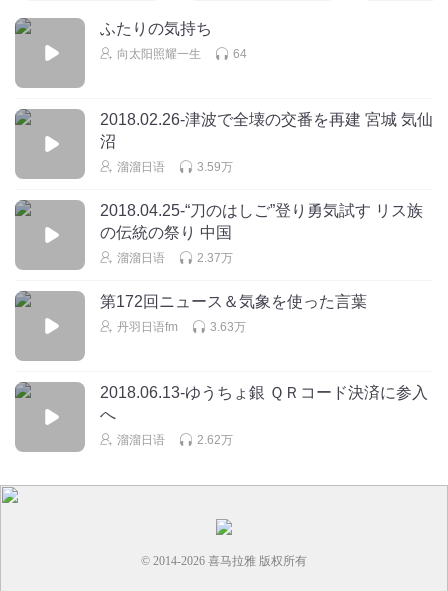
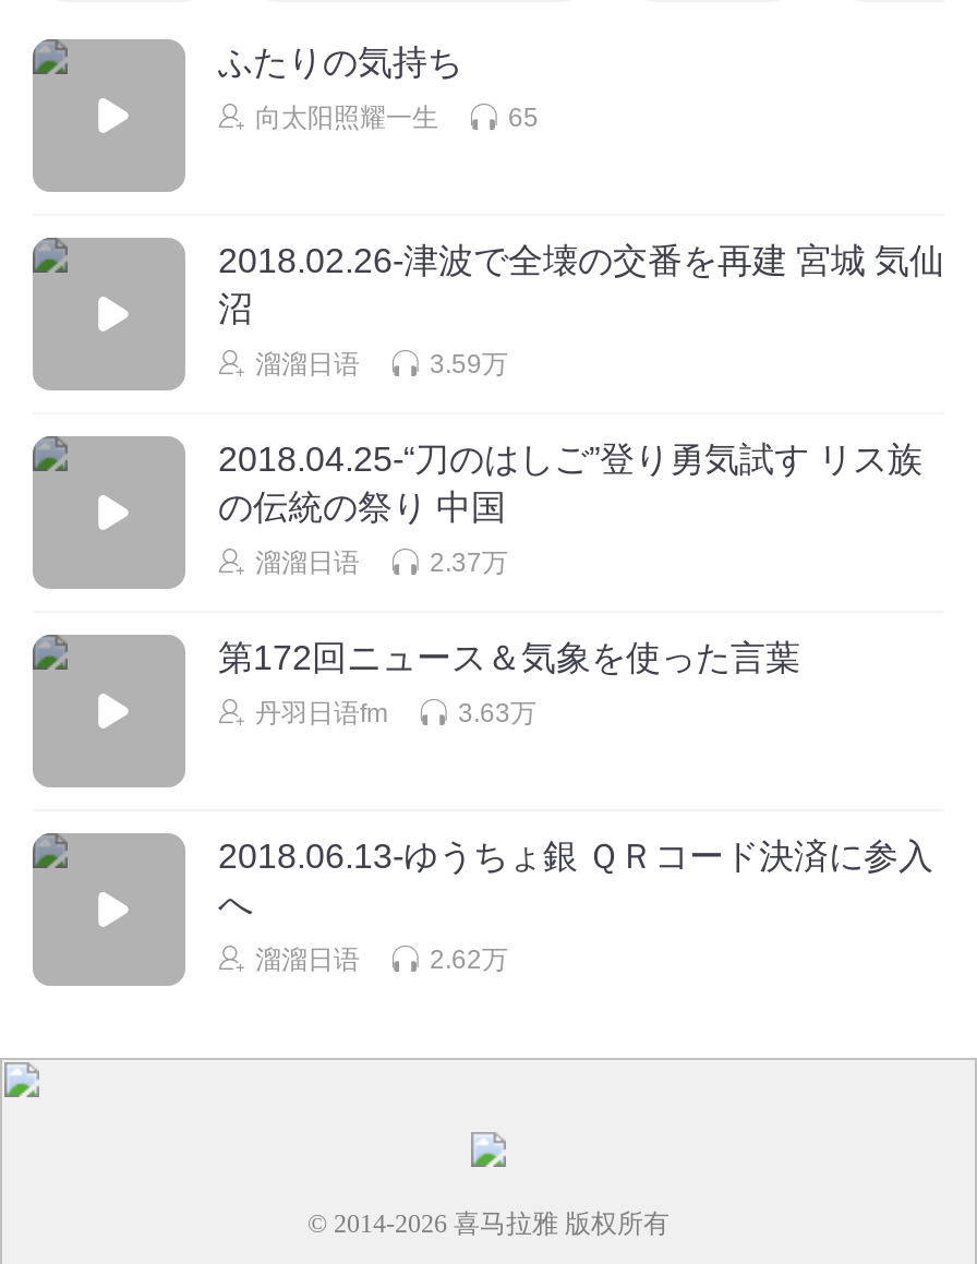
[233,47,247,61] 64 -> [508,103,539,133] 65

